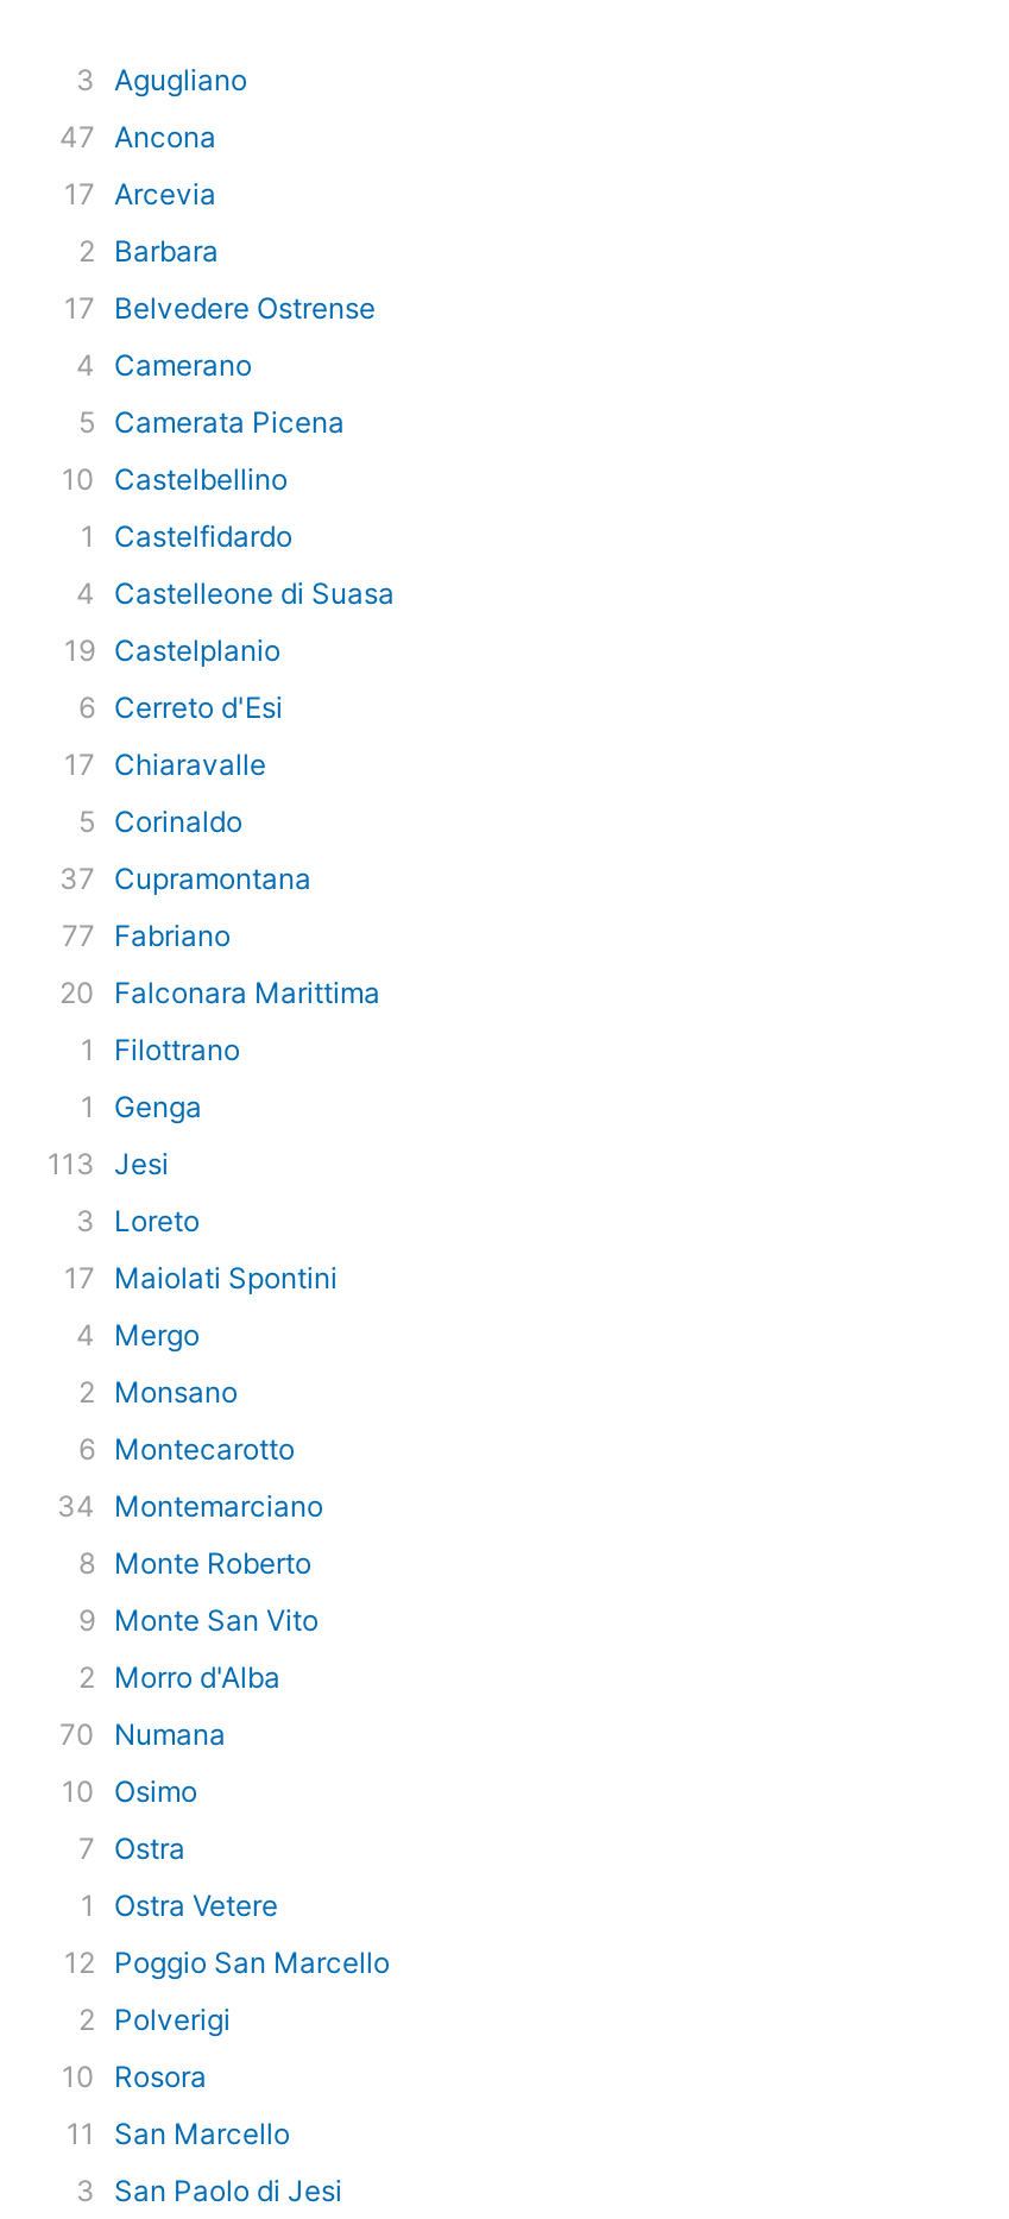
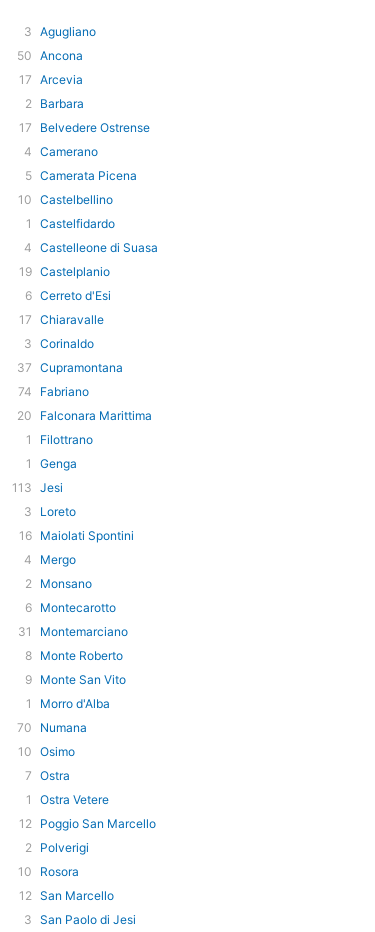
[59,119,216,155] 47 Ancona -> [17,48,83,63] 50 Ancona
[78,803,242,839] 5 Corinaldo -> [24,336,94,351] 3 Corinaldo
[62,918,231,953] 77 Fabriano -> [18,384,89,399] 74 Fabriano
[64,1260,338,1296] 17 Maiolati Spontini -> [19,528,134,543] 16 Maiolati Spontini
[57,1488,323,1524] 34 Montemarciano -> [18,624,128,639] 31 Montemarciano
[78,1659,280,1695] 2 Morro d'Alba -> [26,696,110,711] 1 Morro d'Alba
[67,2116,290,2151] 11 San Marcello -> [19,888,114,903] 12 San Marcello

